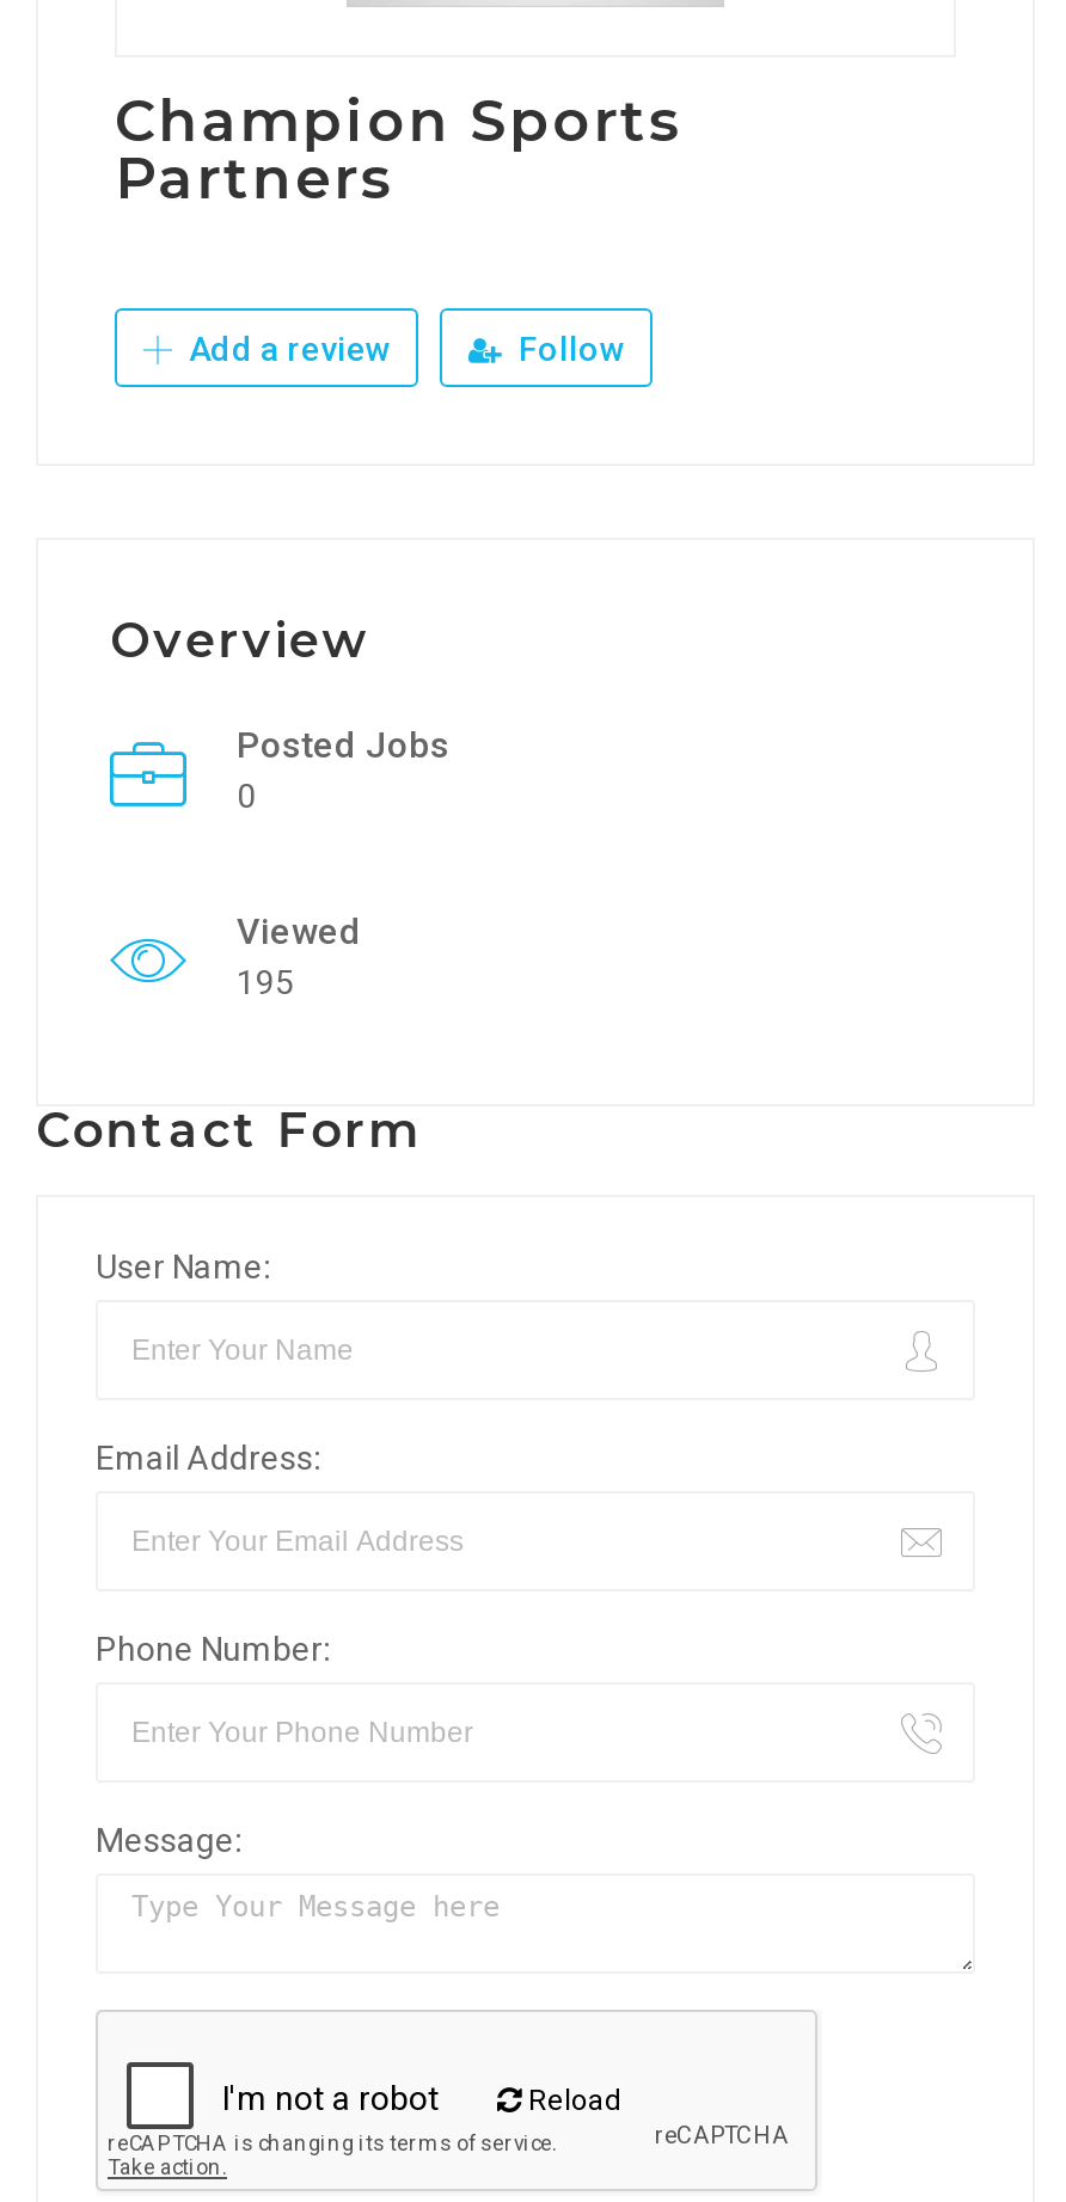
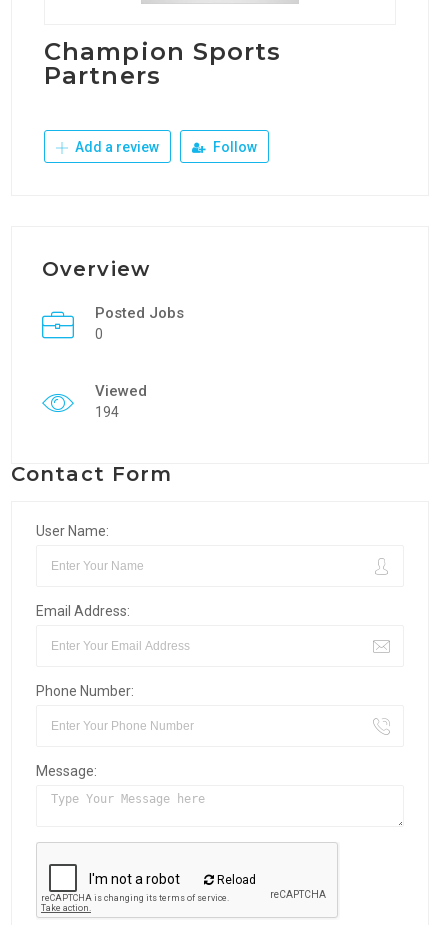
[237,963,294,1001] 195 -> [95,404,119,420] 194

